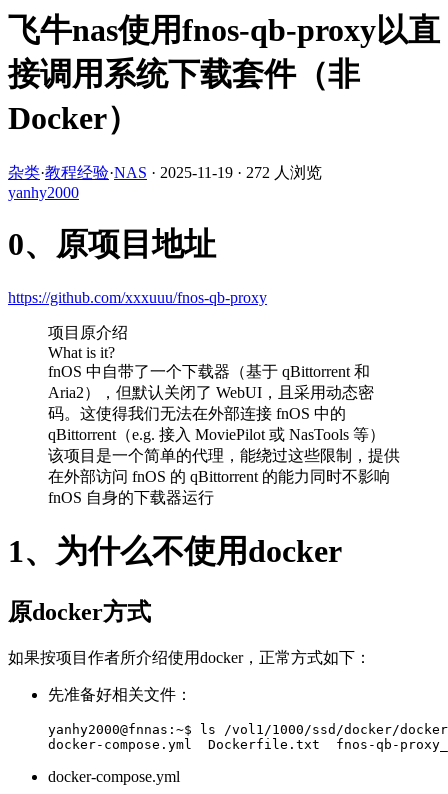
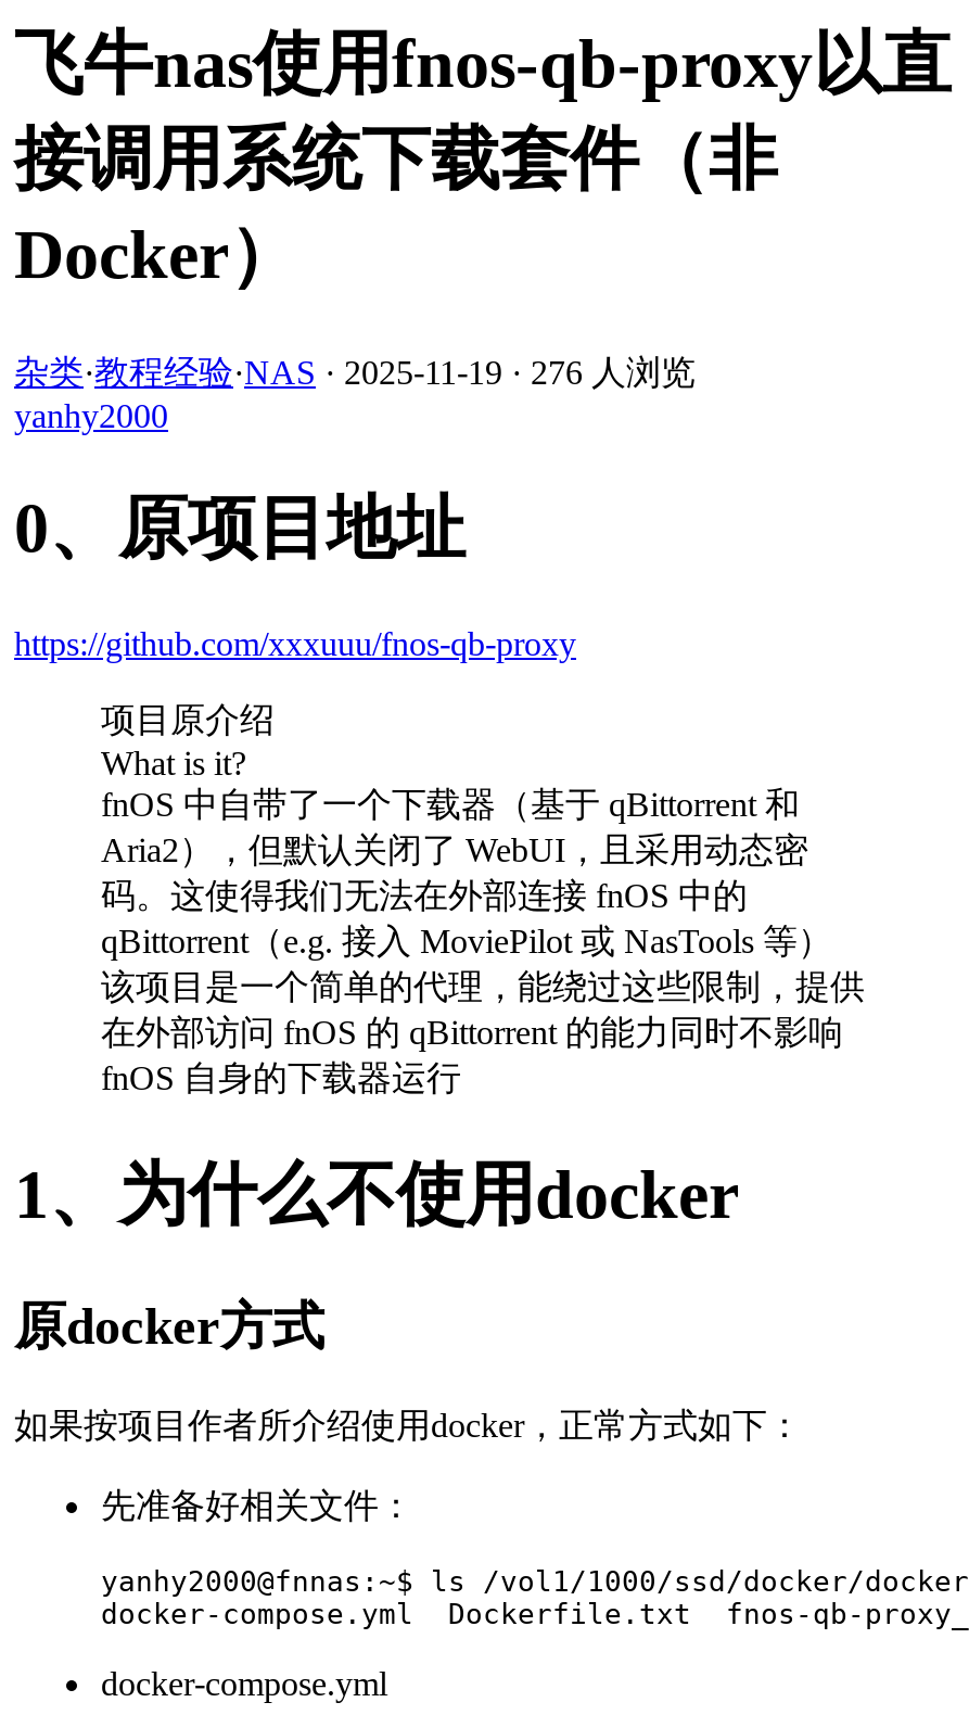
[8,164,322,181] 杂类·教程经验·NAS · 2025-11-19 · 272 人浏览 -> [14,354,696,391] 杂类·教程经验·NAS · 2025-11-19 · 276 人浏览

